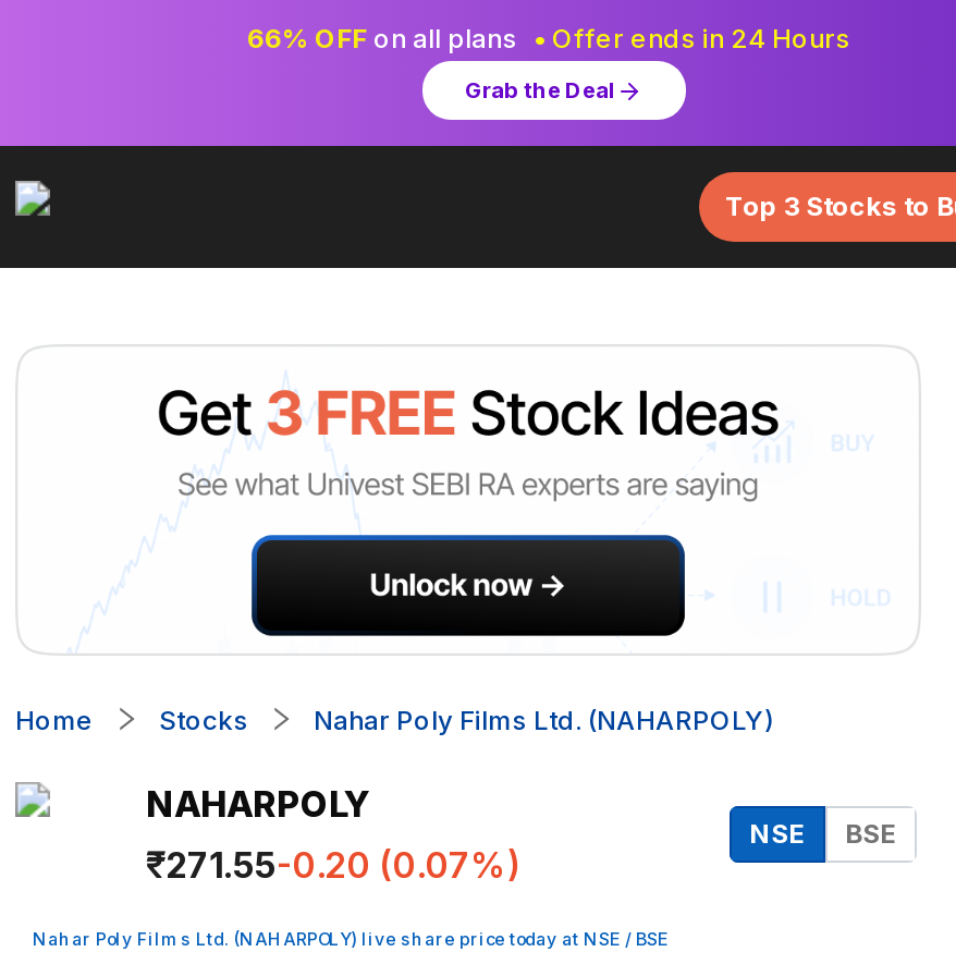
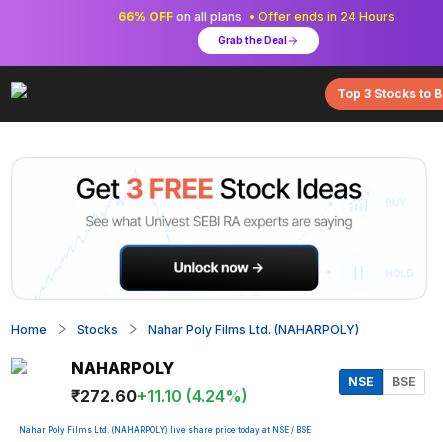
[146,844,520,887] ₹271.55-0.20 (0.07%) -> [71,386,248,406] ₹272.60+11.10 (4.24%)

